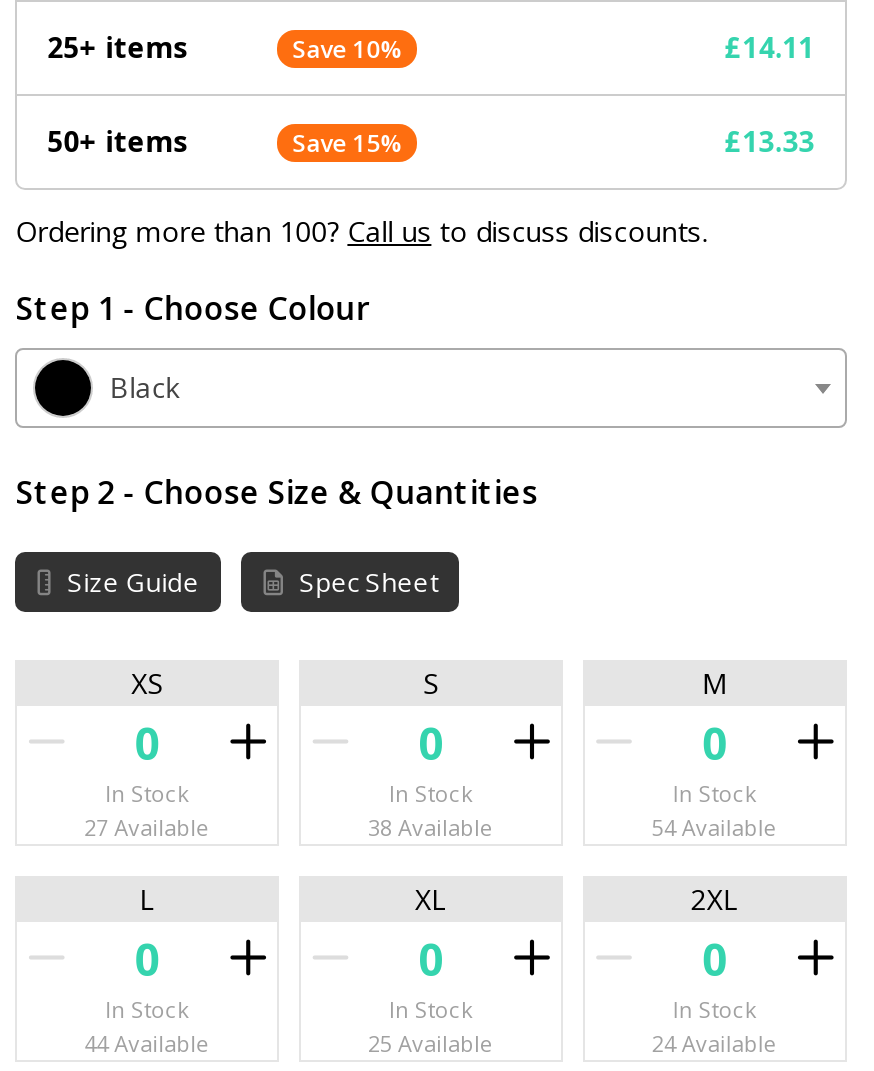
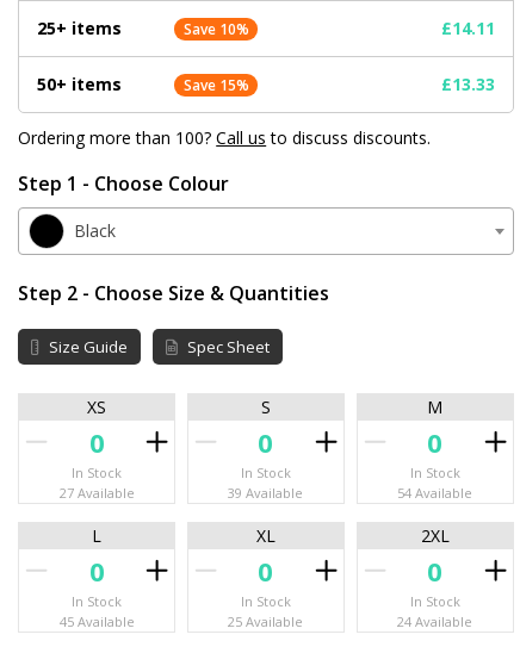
[368,813,494,843] 38 Available -> [228,484,304,502] 39 Available
[84,1029,210,1059] 44 Available -> [59,613,134,631] 45 Available

